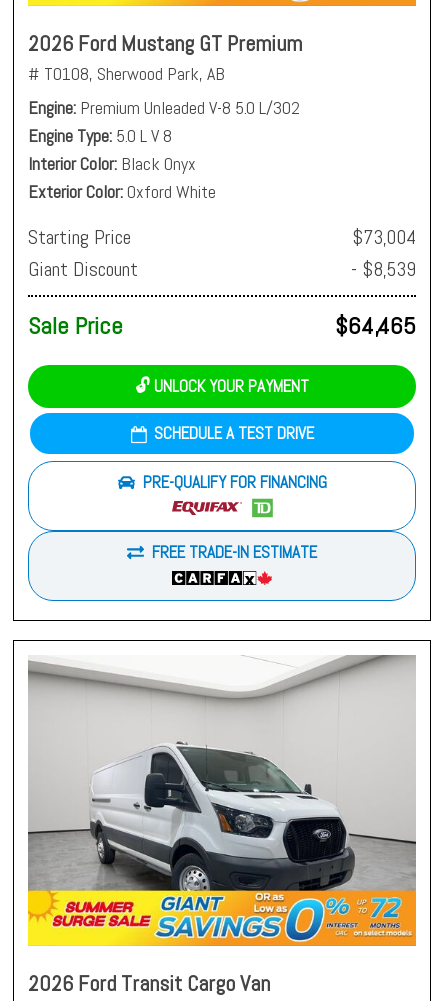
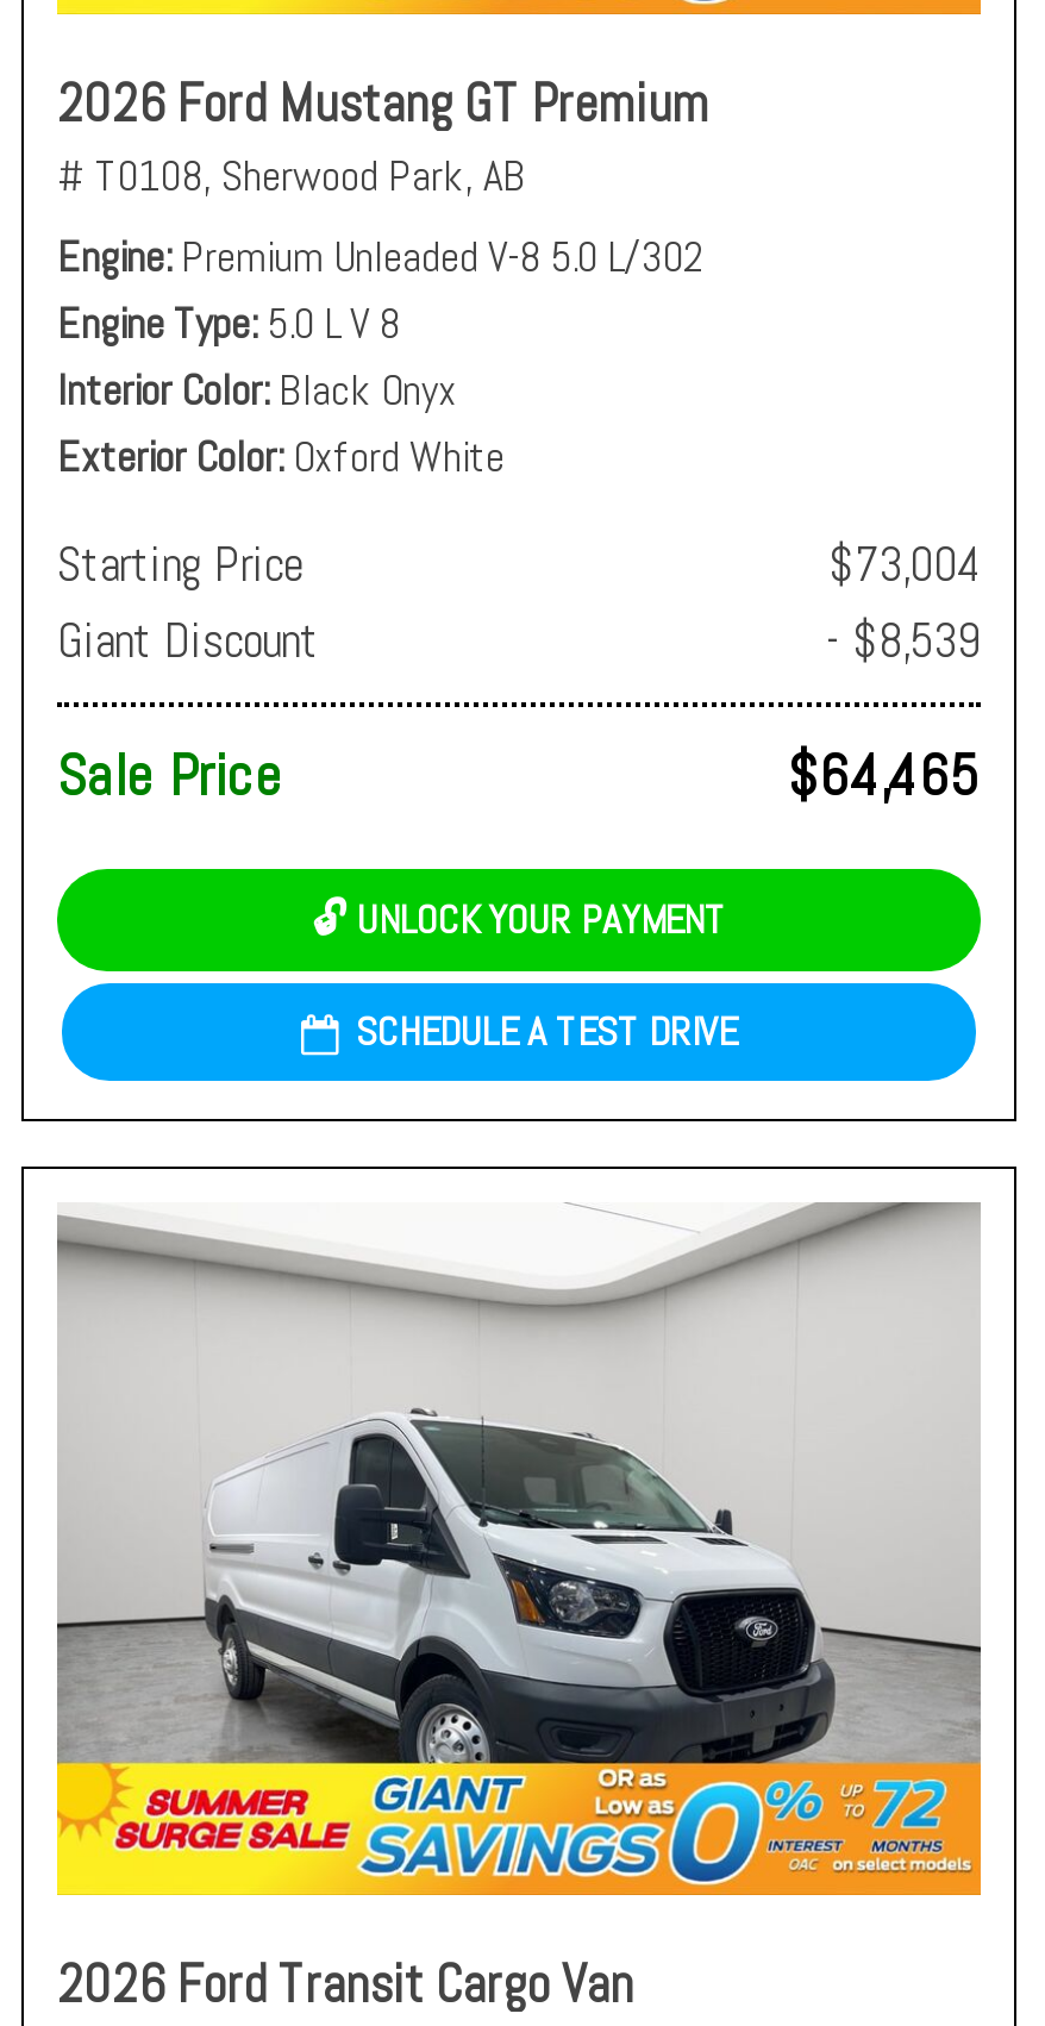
[27,460,417,604] [image] | PRE-QUALIFY FOR FINANCING | FREE TRADE-IN ESTIMATE -> none

